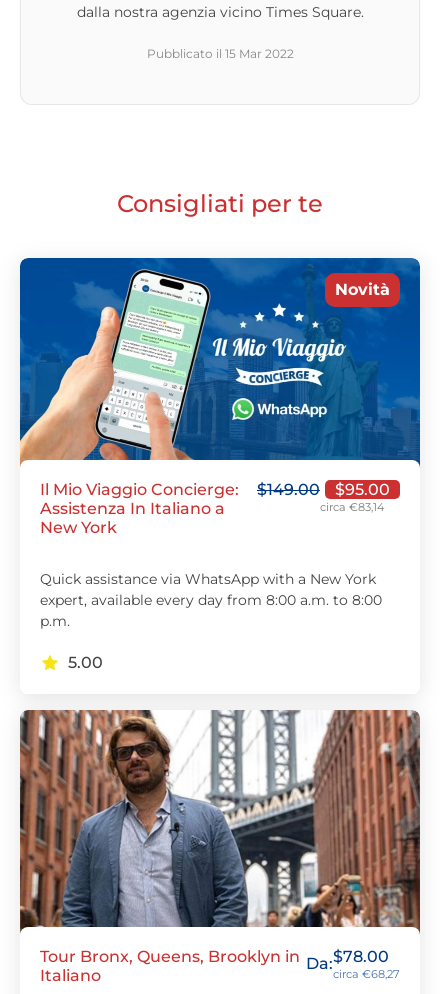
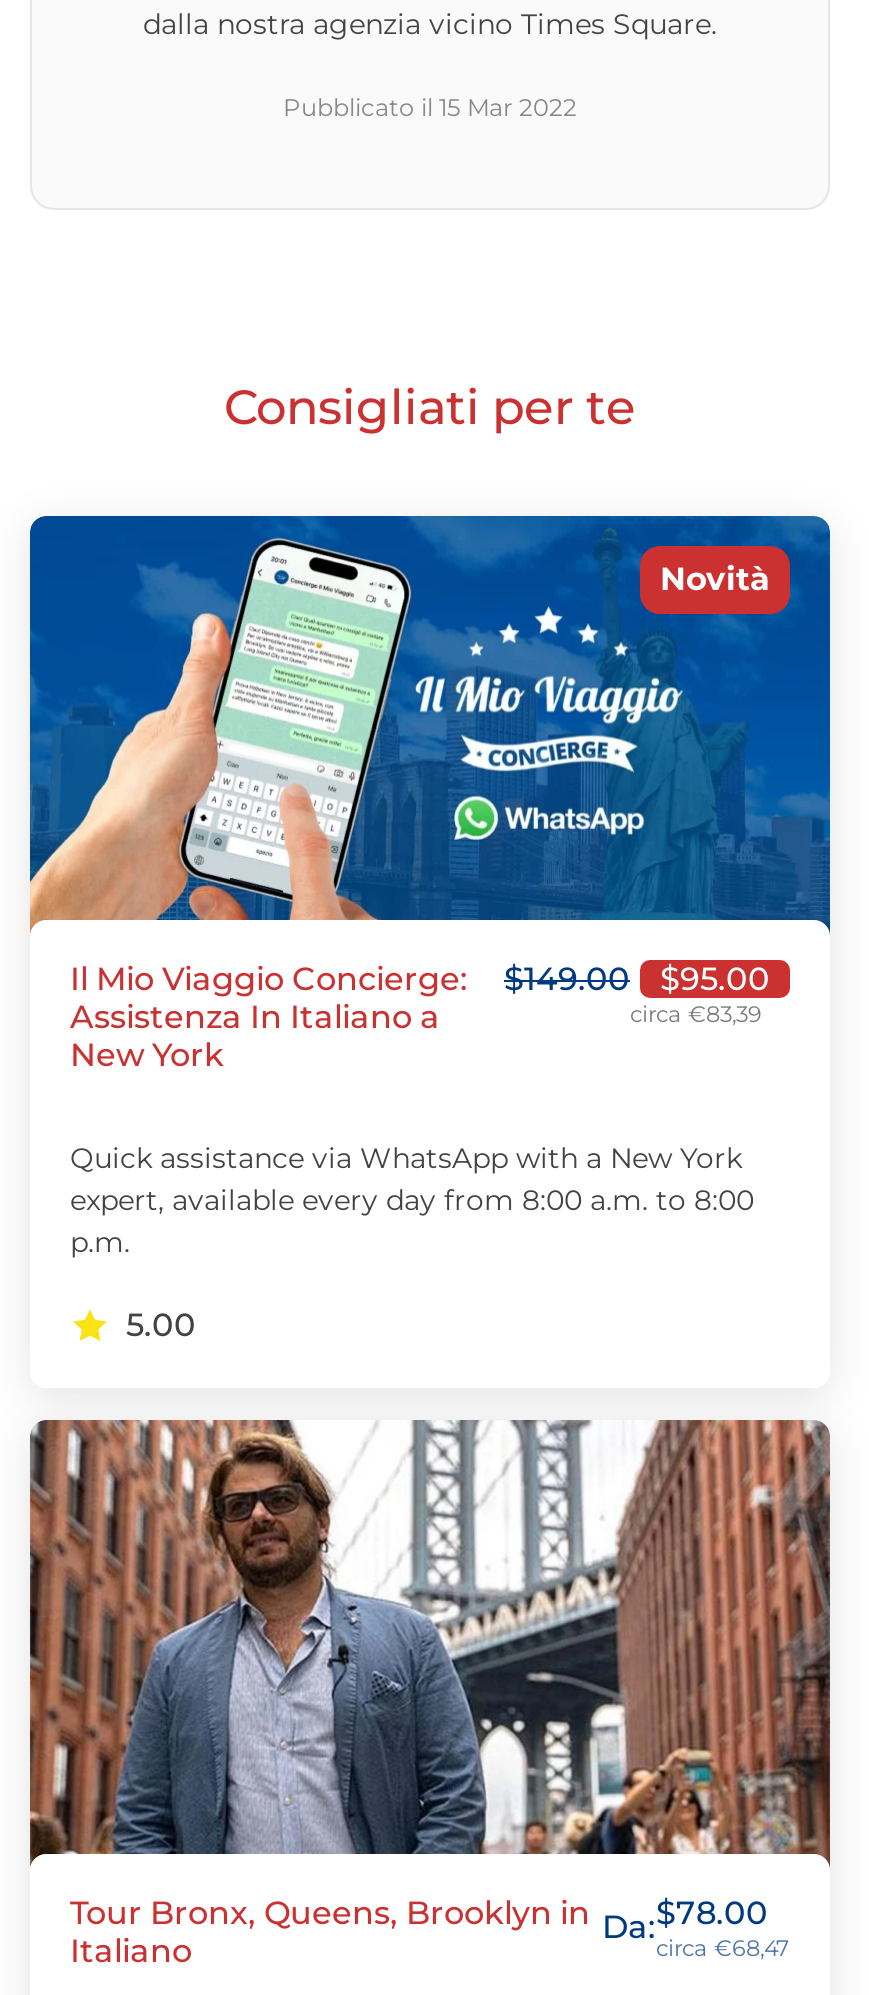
[320,500,384,514] circa €83,14 -> [630,1000,762,1028] circa €83,39
[333,967,400,981] circa €68,27 -> [656,1934,790,1962] circa €68,47

